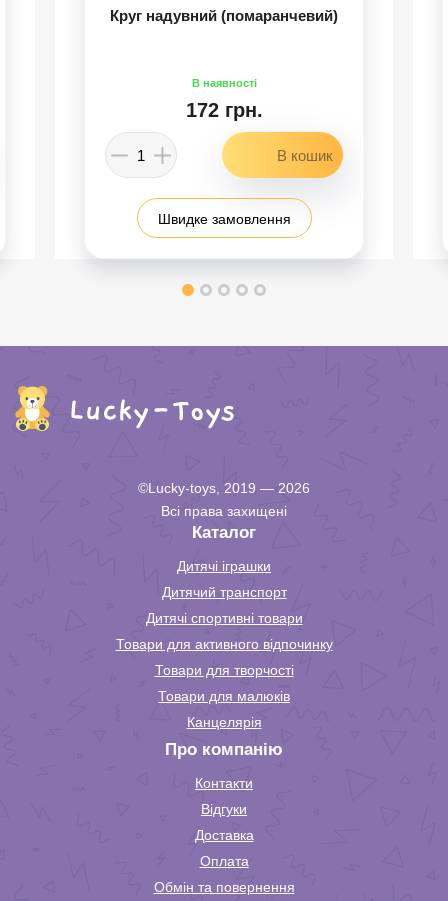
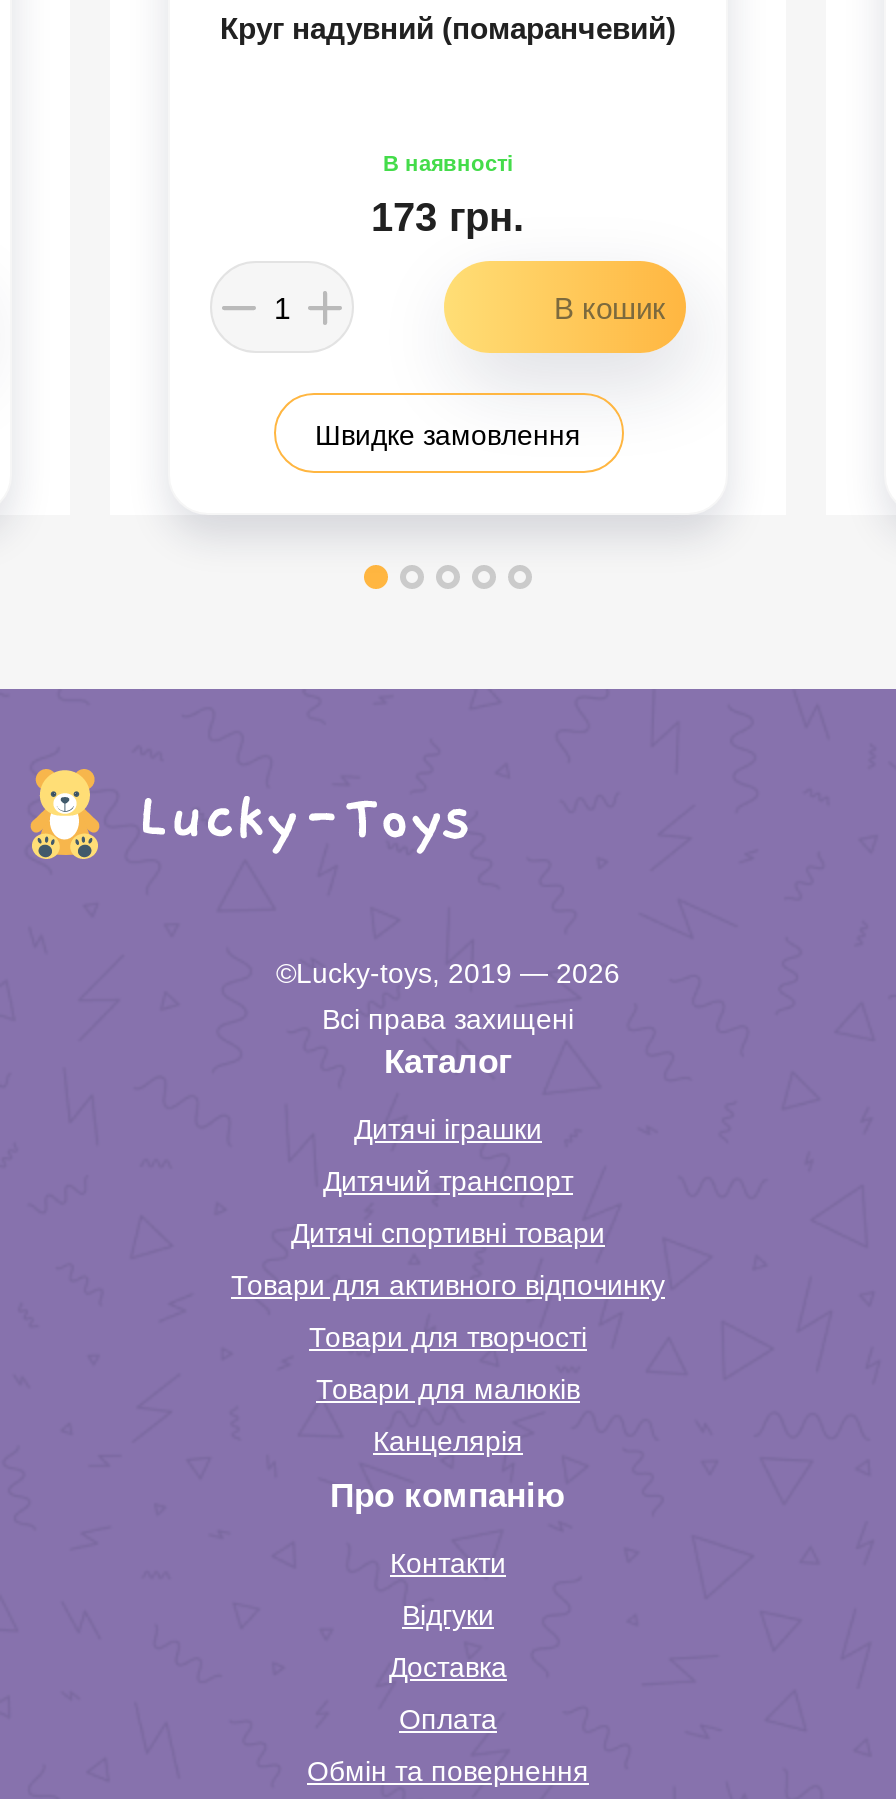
[185,99,262,121] 172 грн. -> [371,195,525,239] 173 грн.

